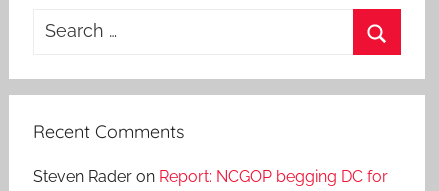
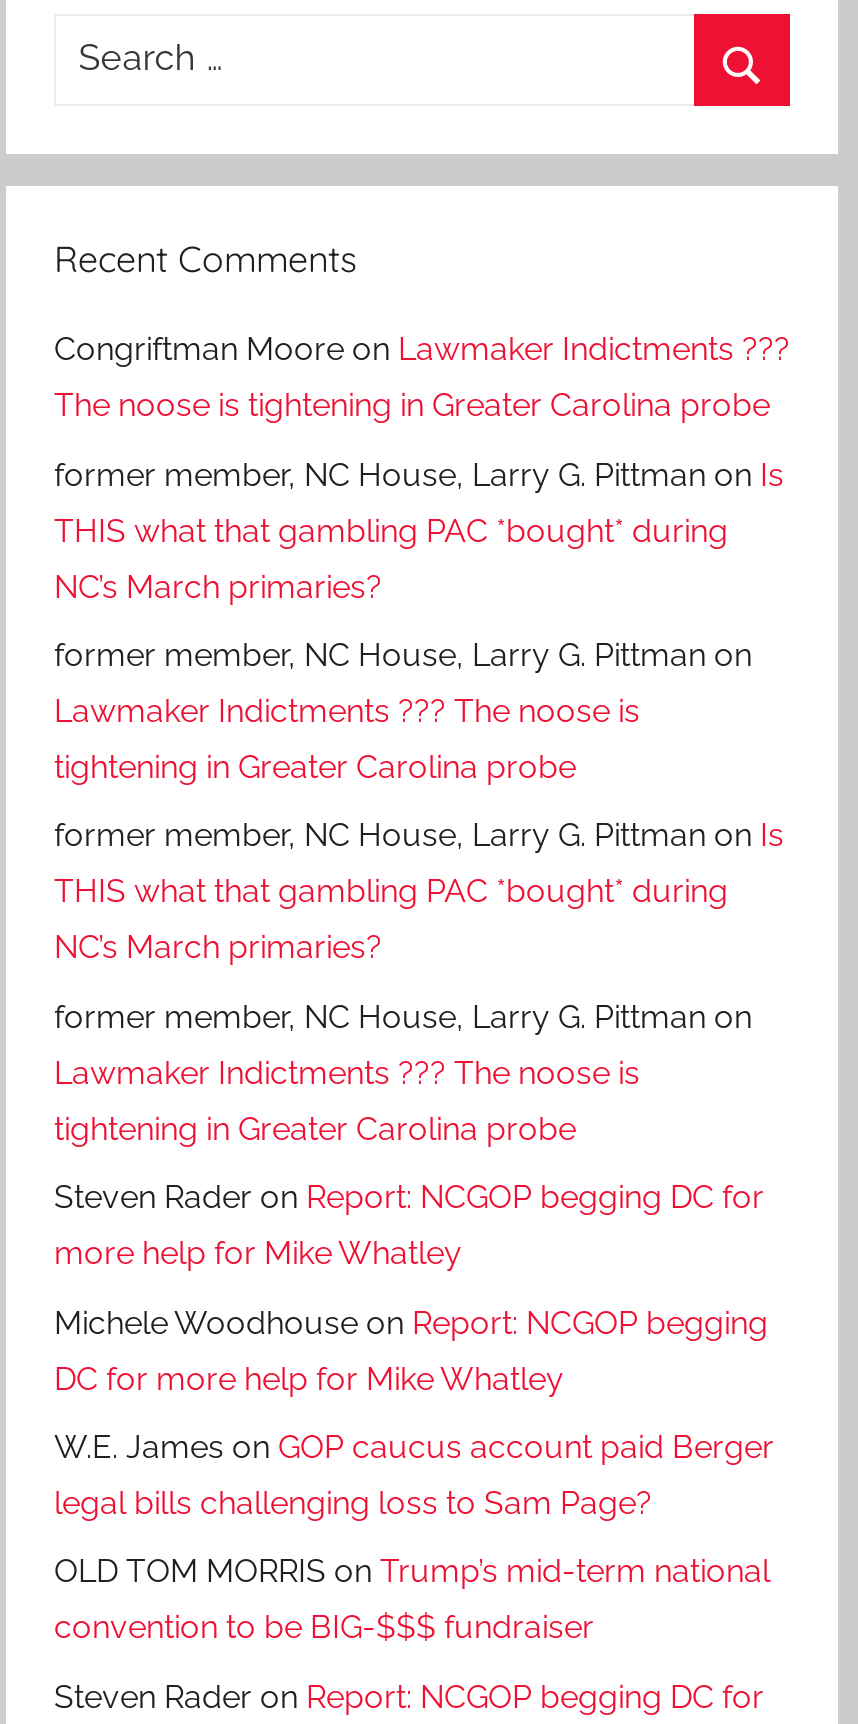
none -> [54,330,790,1646] Congriftman Moore on Lawmaker Indictments ??? | The noose is tightening in Greater Carolina probe | former member, NC House, Larry G. Pittman on Is | THIS what that gambling PAC *bought* during | NC’s March primaries? | former member, NC House, Larry G. Pittman on | Lawmaker Indictments ??? The noose is | tightening in Greater Carolina probe | former member, NC House, Larry G. Pittman on Is | THIS what that gambling PAC *bought* during | NC’s March primaries? | former member, NC House, Larry G. Pittman on | Lawmaker Indictments ??? The noose is | tightening in Greater Carolina probe | Steven Rader on Report: NCGOP begging DC for | more help for Mike Whatley | Michele Woodhouse on Report: NCGOP begging | DC for more help for Mike Whatley | W.E. James on GOP caucus account paid Berger | legal bills challenging loss to Sam Page? | OLD TOM MORRIS on Trump’s mid-term national | convention to be BIG-$$$ fundraiser

